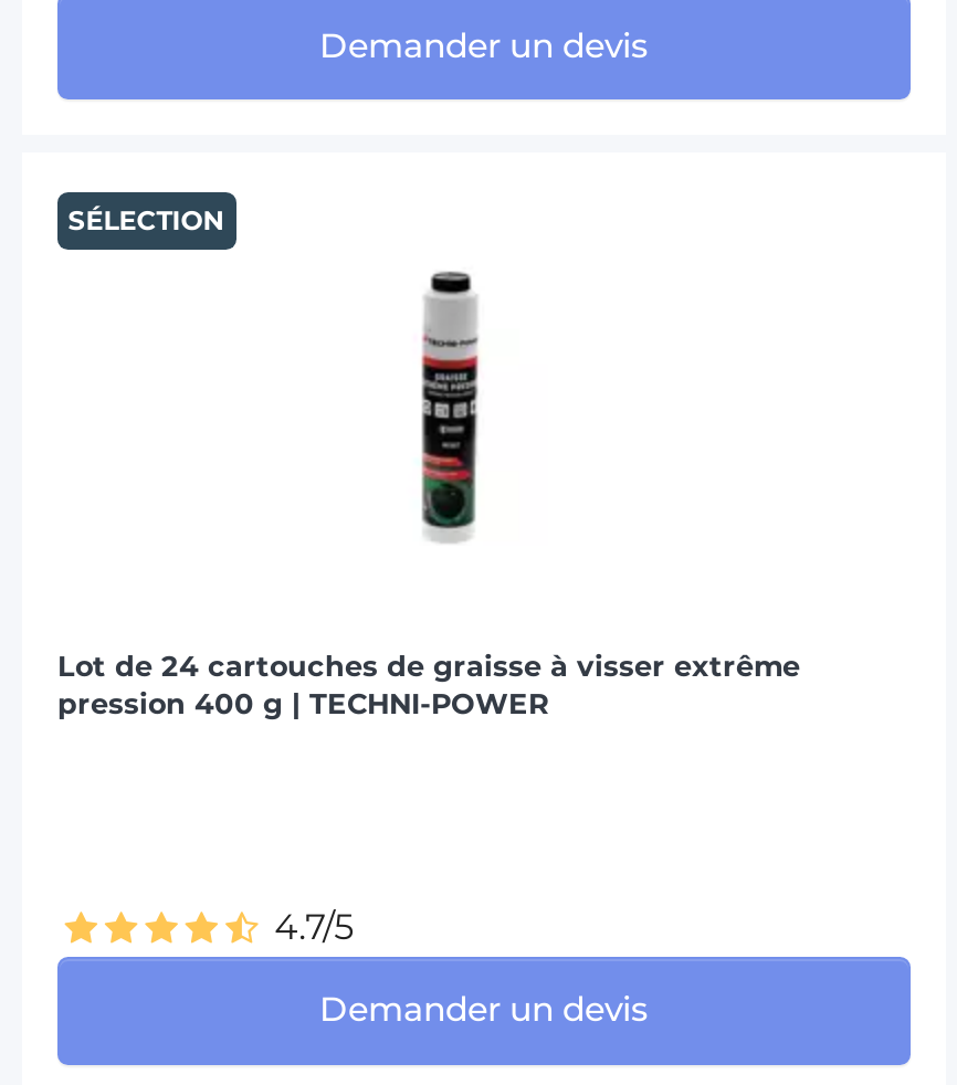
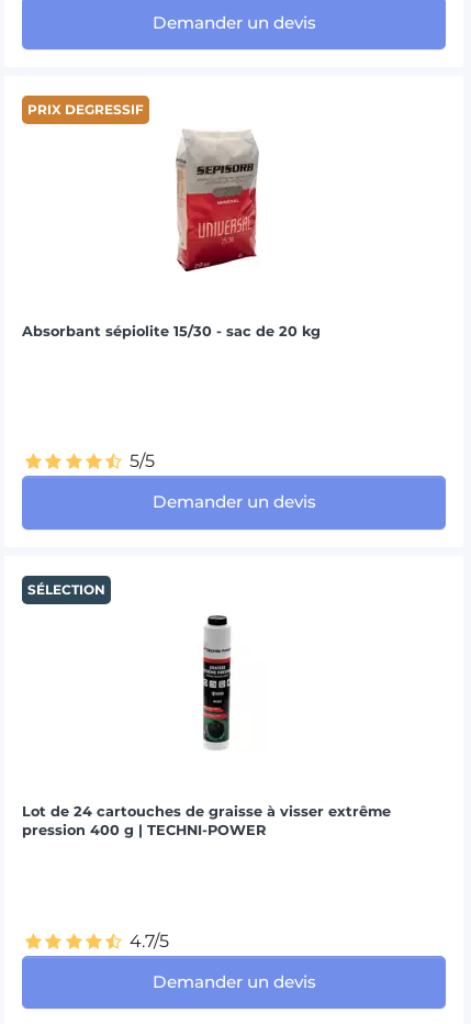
none -> [22,323,321,339] Absorbant sépiolite 15/30 - sac de 20 kg
none -> [27,101,144,117] PRIX DEGRESSIF
none -> [130,451,316,512] 5/5 | Demander un devis
none -> [175,129,259,272] [image]

